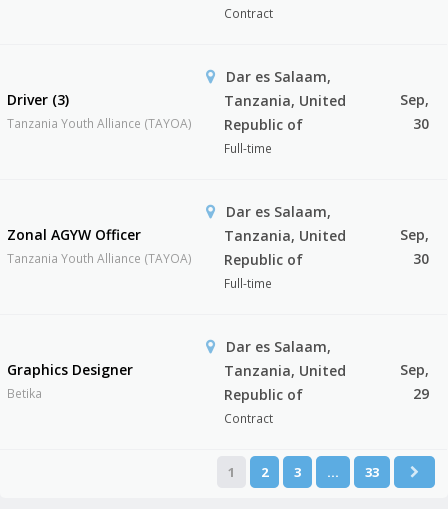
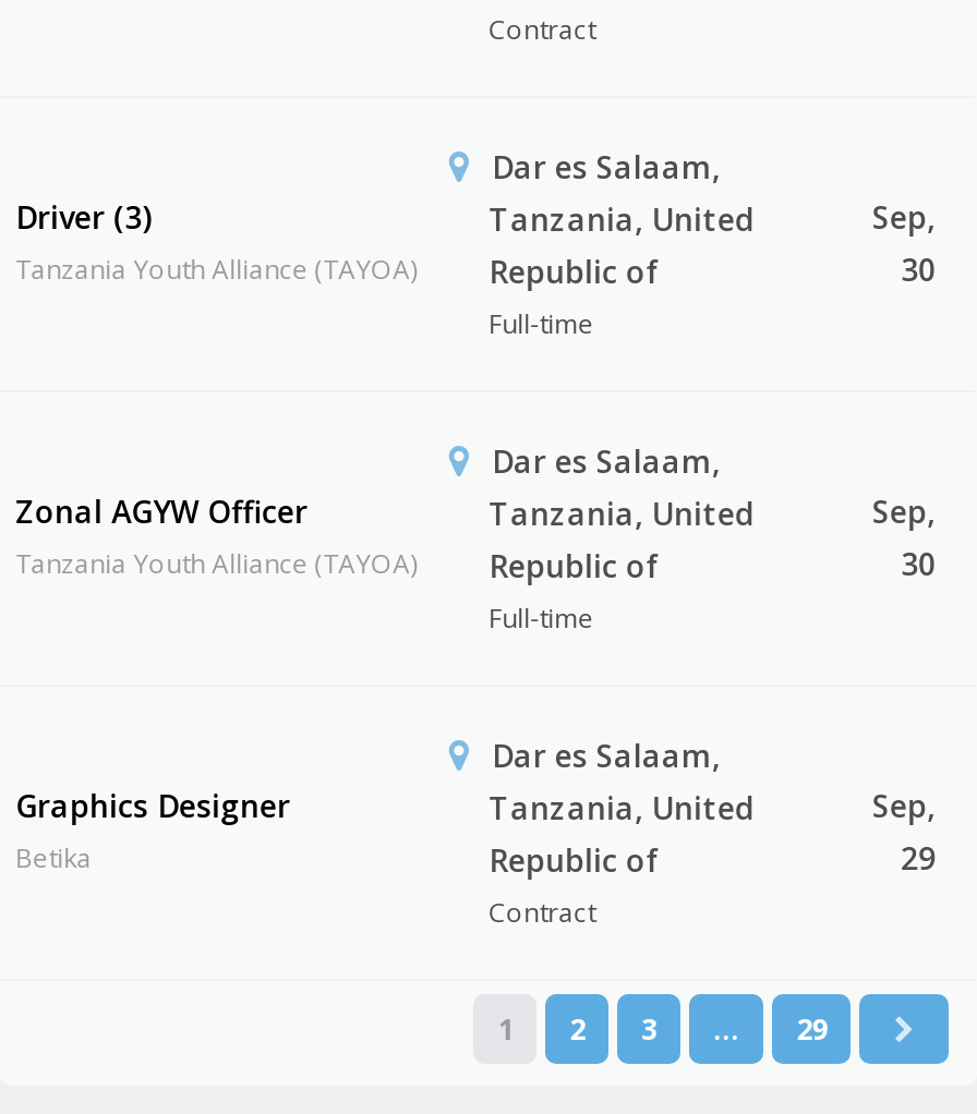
[365,463,379,481] 33 -> [797,1008,827,1048] 29

